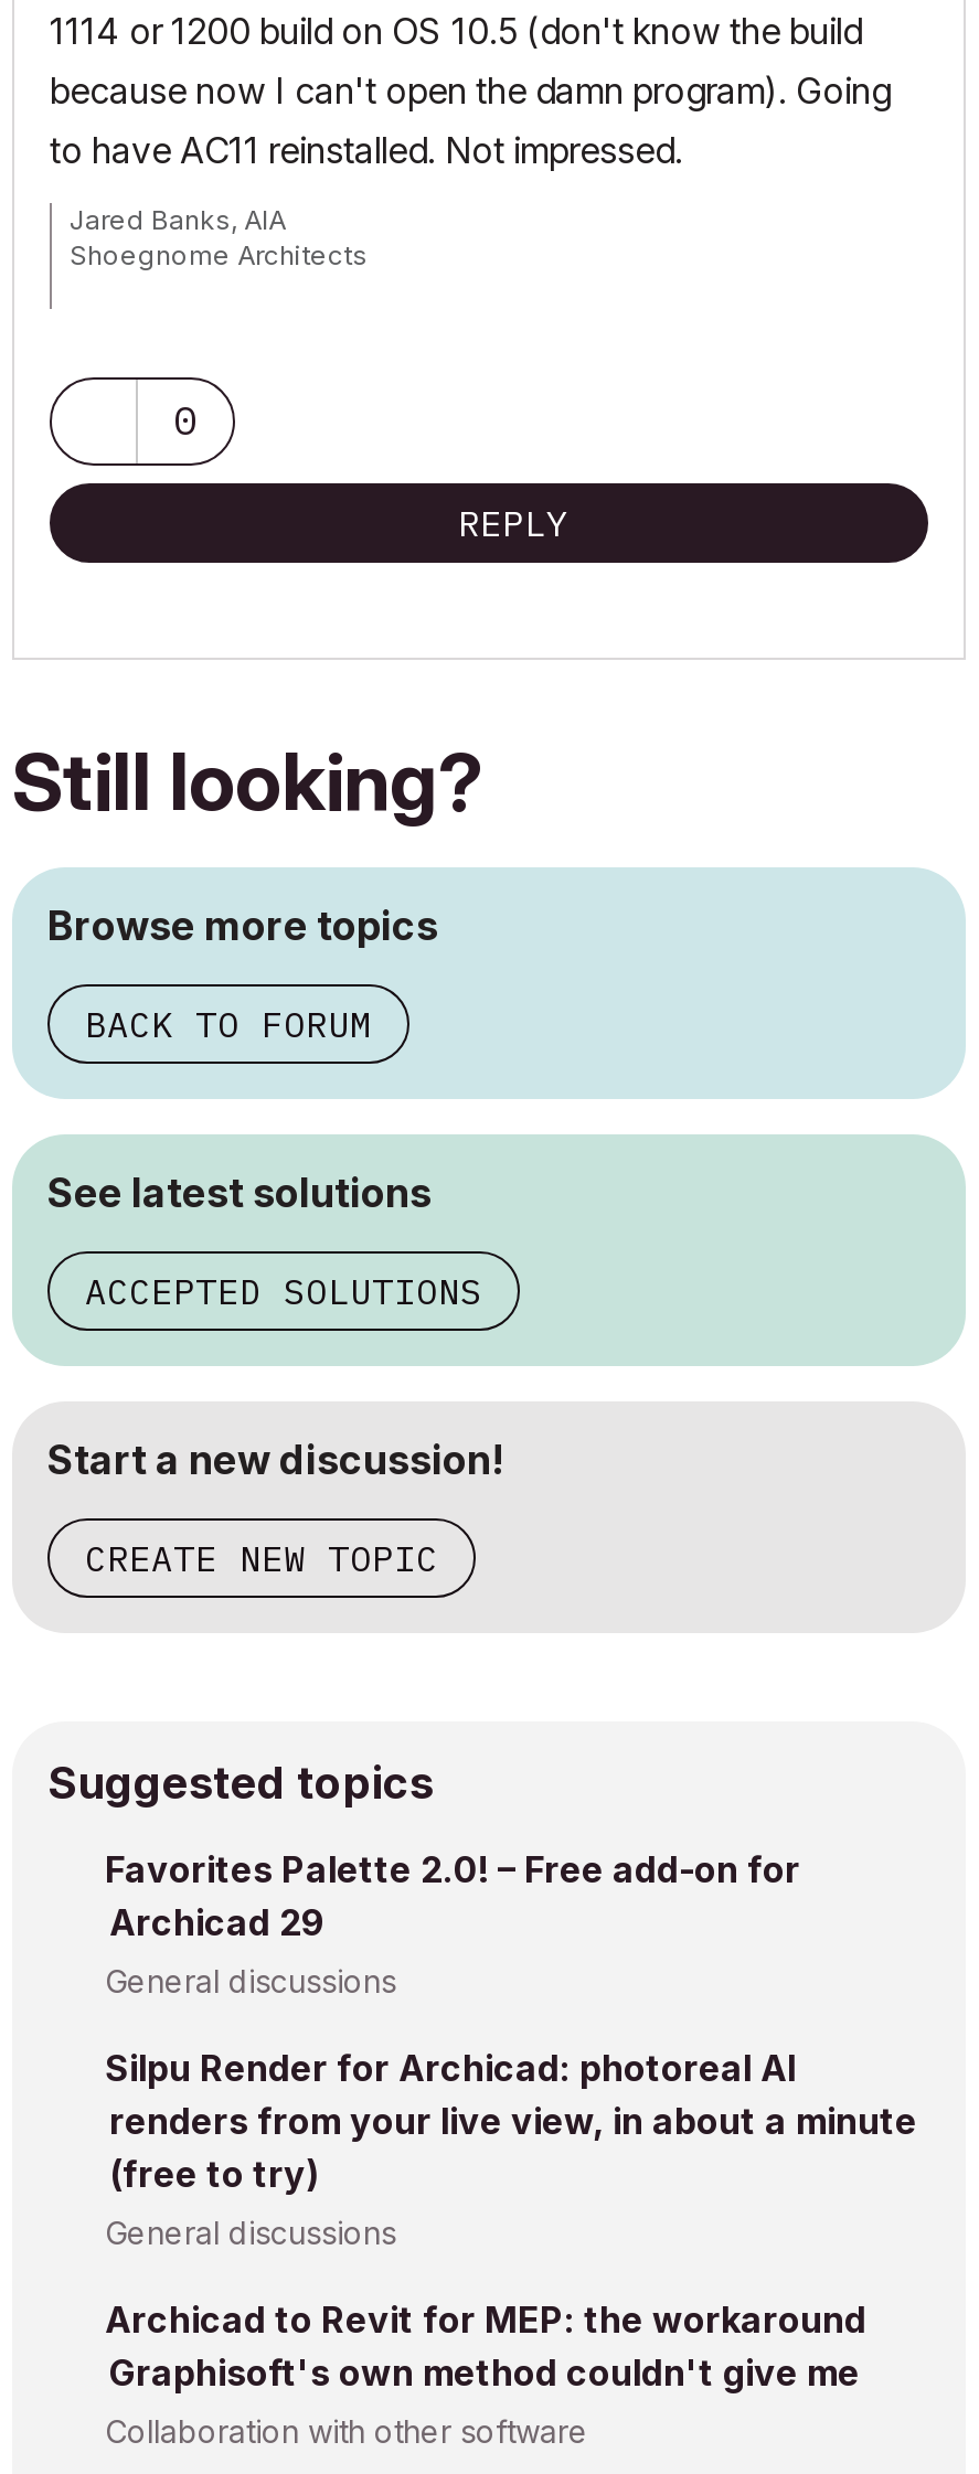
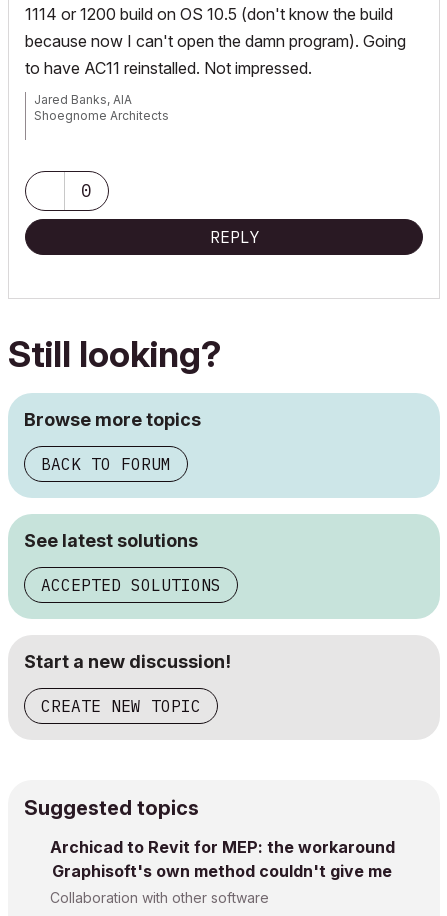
[105,1847,917,2251] Favorites Palette 2.0! – Free add-on for | Archicad 29 | General discussions | Silpu Render for Archicad: photoreal AI | renders from your live view, in about a minute | (free to try) | General discussions -> none

